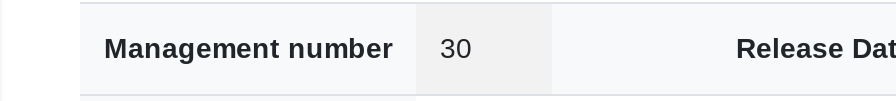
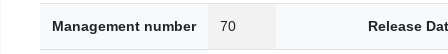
[104,32,472,64] Management number 30 -> [52,18,236,34] Management number 70

